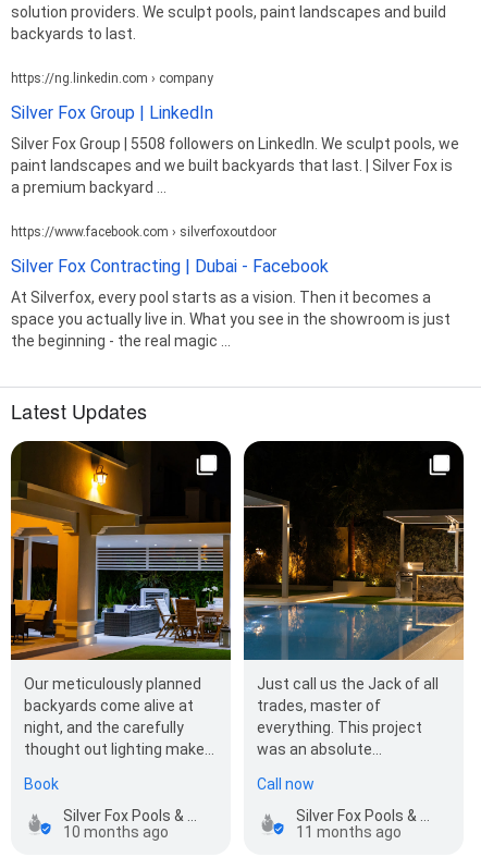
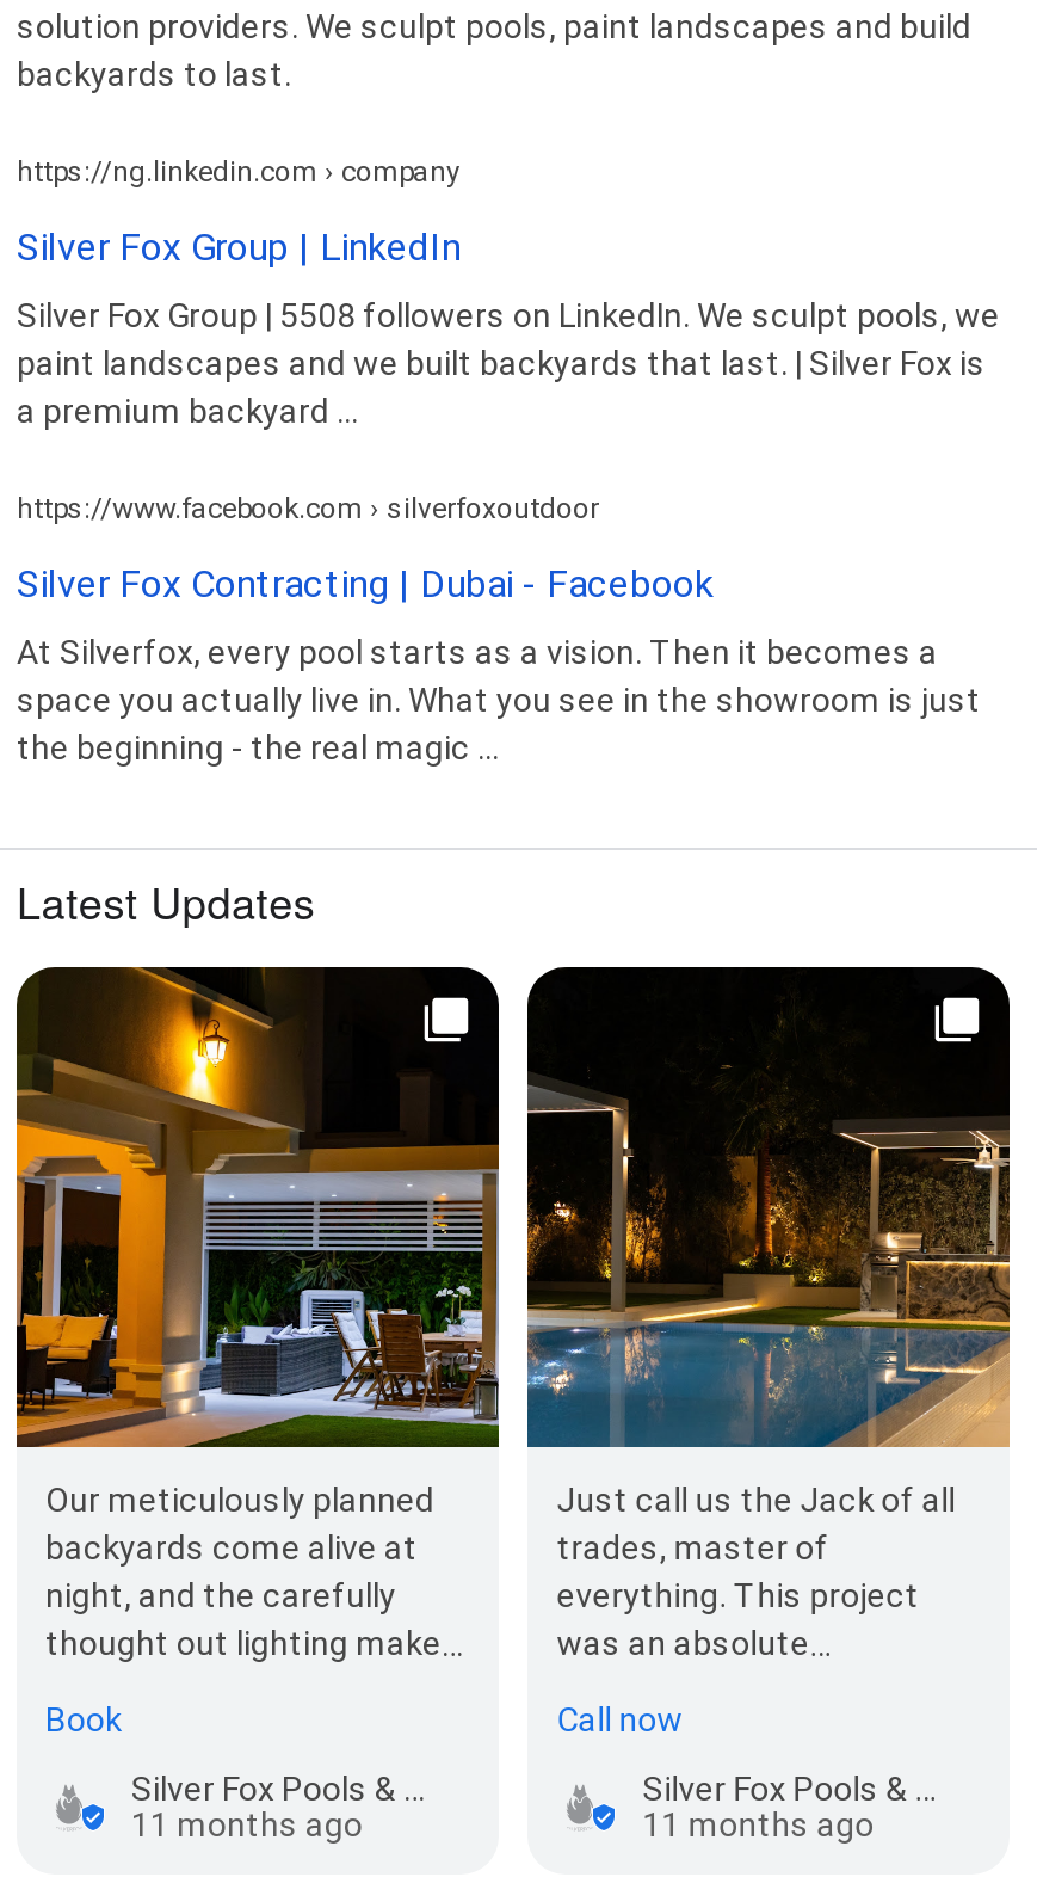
[63,824,169,841] 10 months ago -> [131,1806,363,1845] 11 months ago

